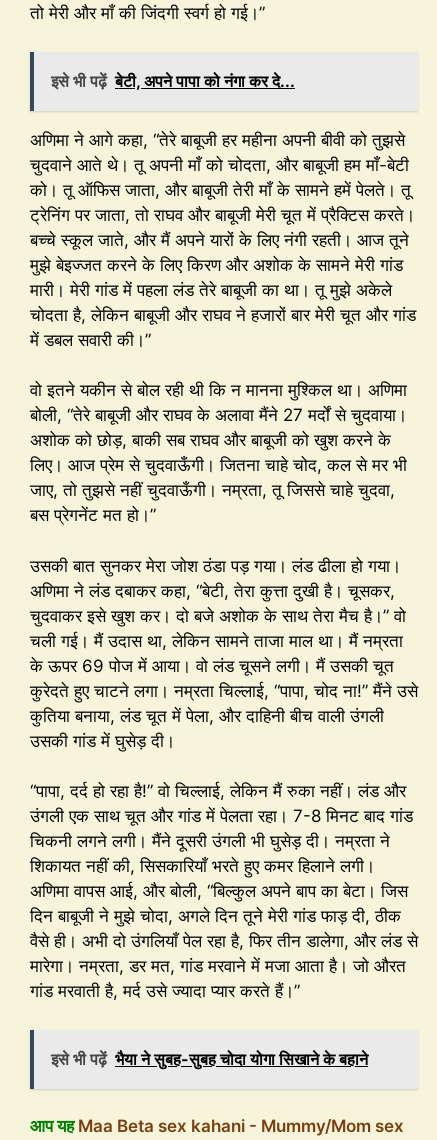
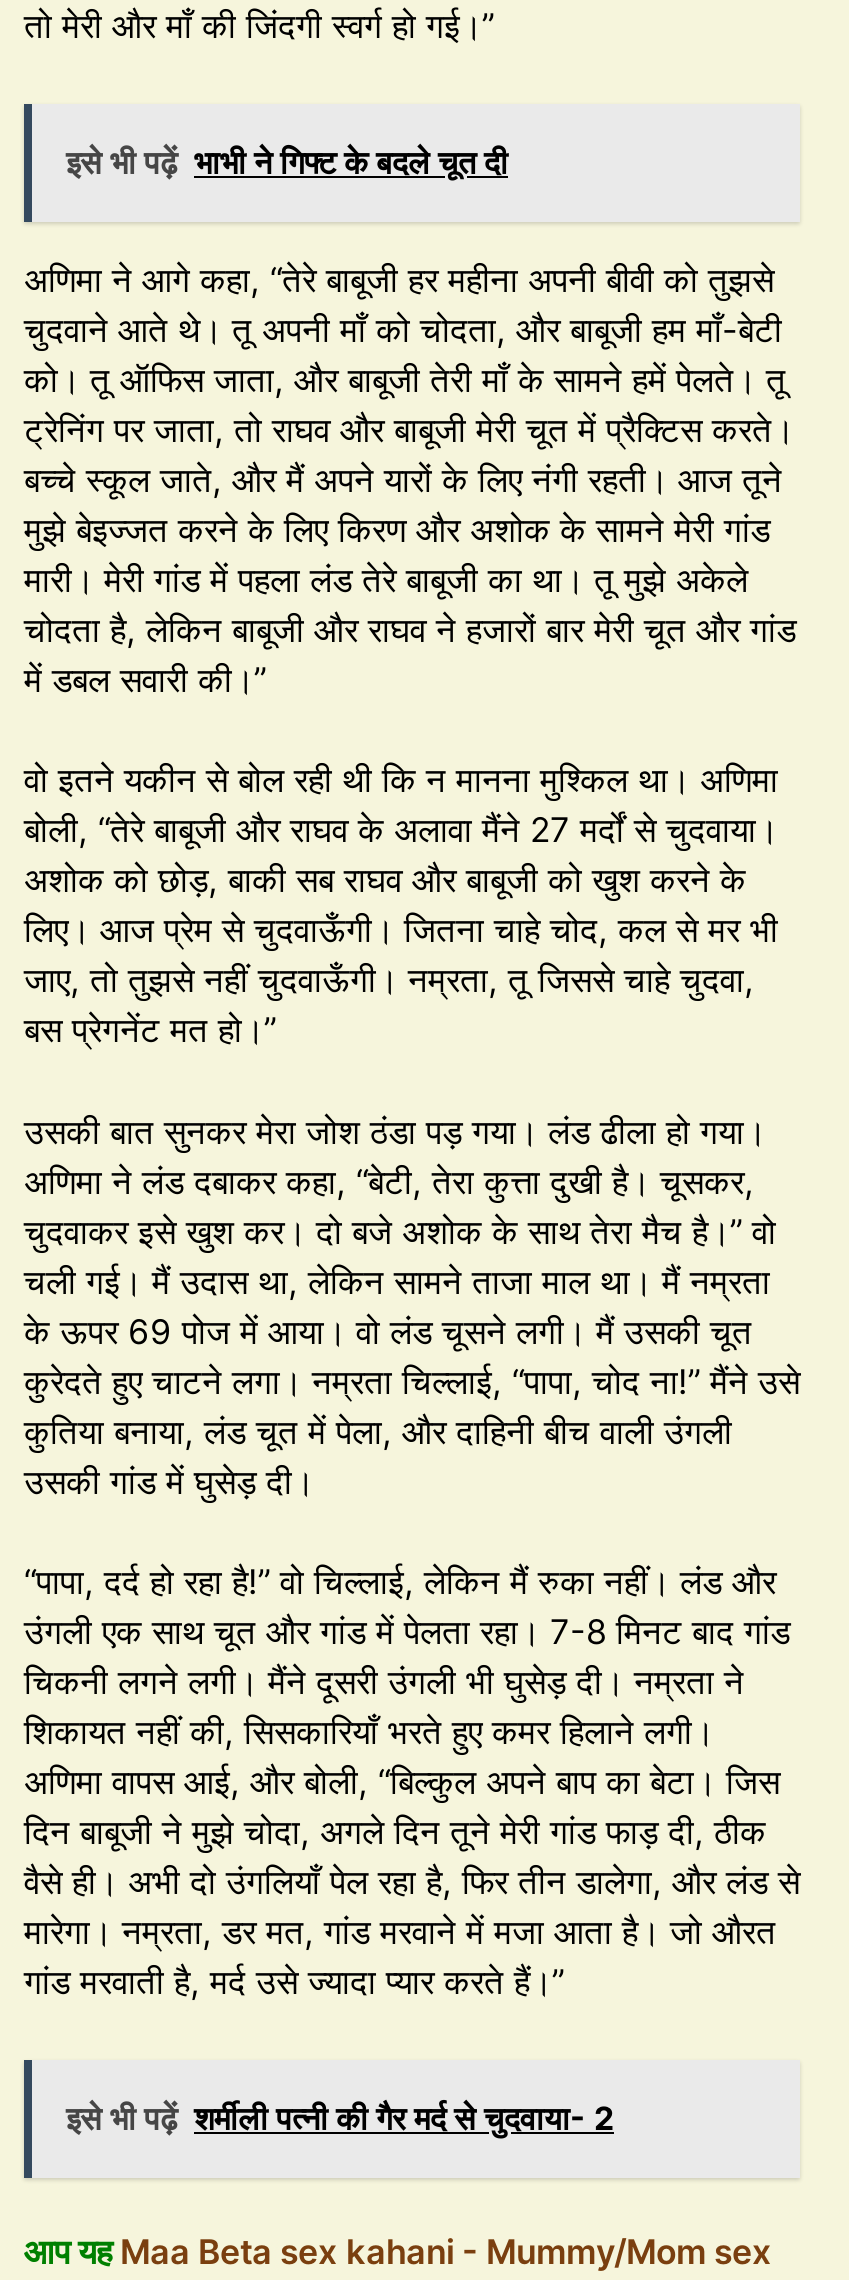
[51,71,295,91] इसे भी पढ़ें बेटी, अपने पापा को नंगा कर दे... -> [66,142,508,182] इसे भी पढ़ें भाभी ने गिफ्ट के बदले चूत दी
[51,1049,368,1069] इसे भी पढ़ें भैया ने सुबह-सुबह चोदा योगा सिखाने के बहाने -> [66,2098,614,2138] इसे भी पढ़ें शर्मीली पत्नी की गैर मर्द से चुदवाया- 2

